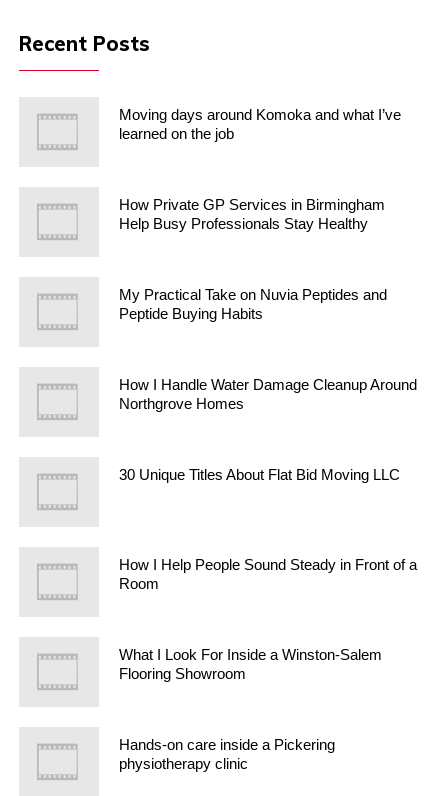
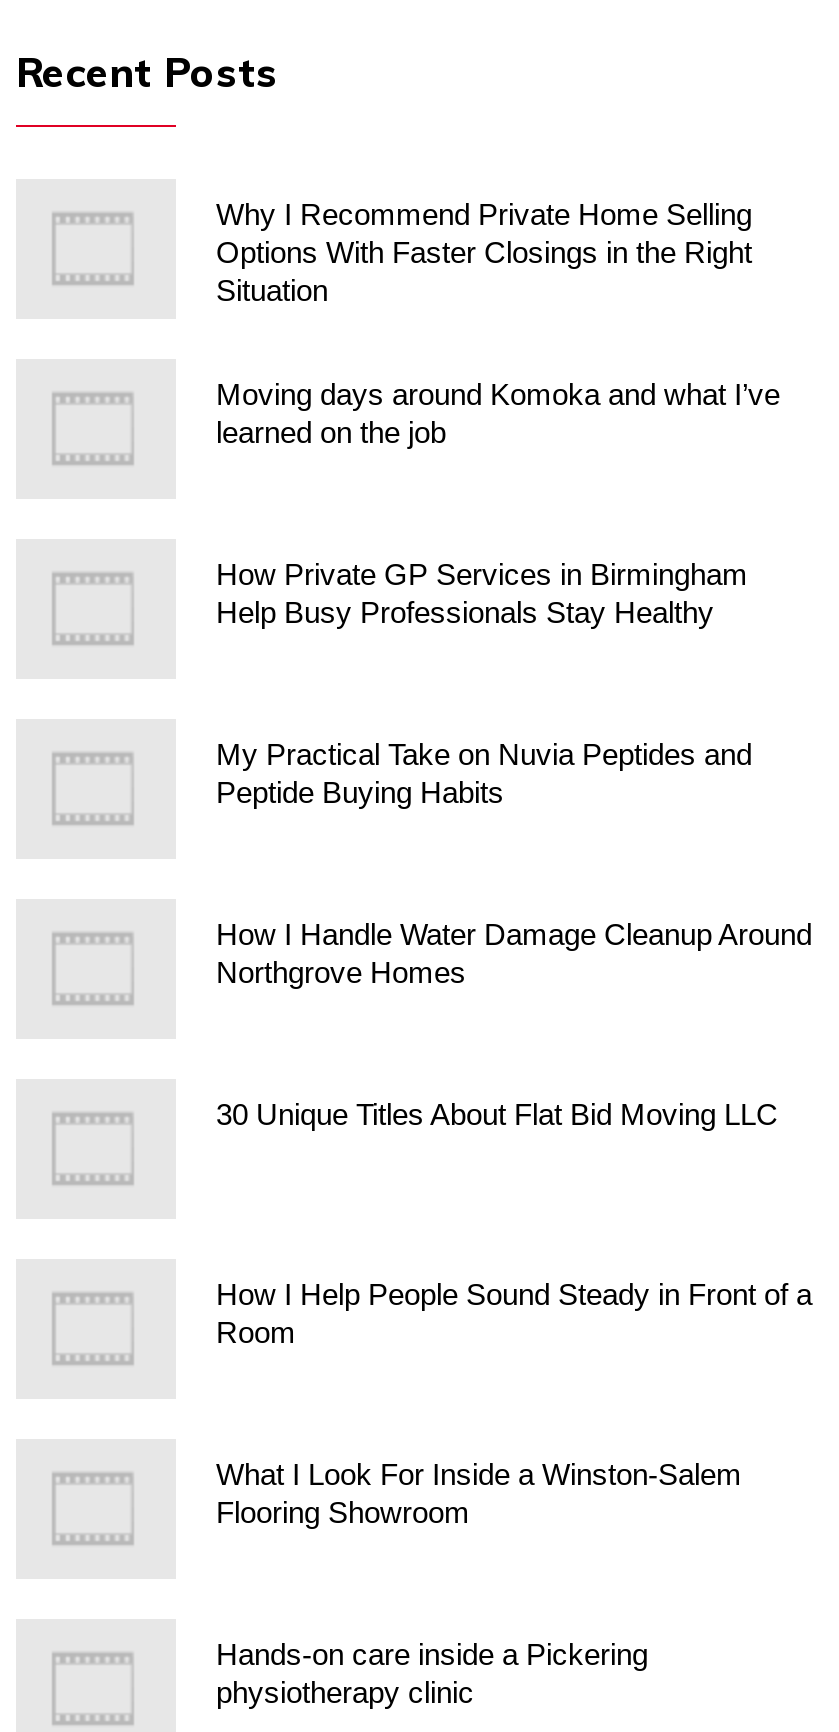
none -> [216,197,752,307] Why I Recommend Private Home Selling | Options With Faster Closings in the Right | Situation

